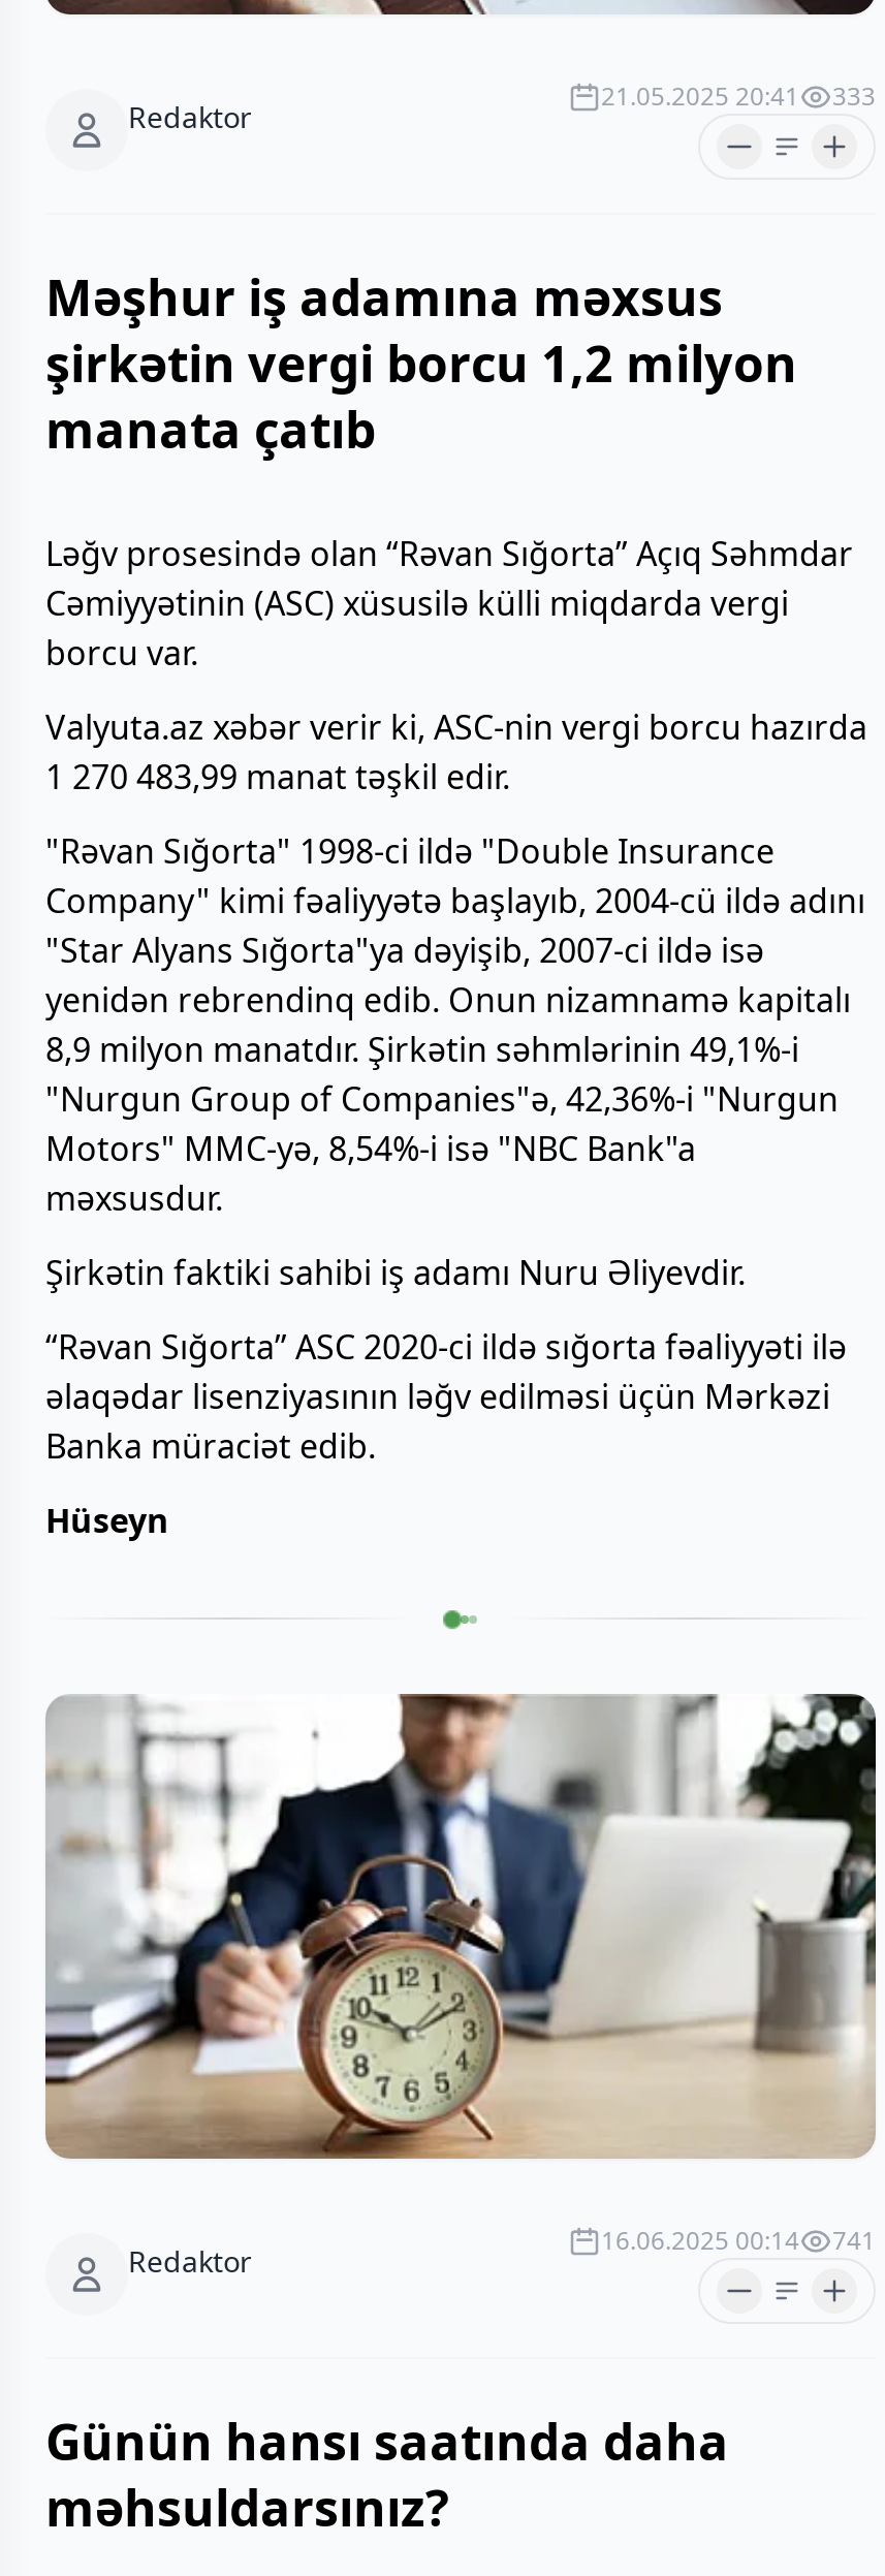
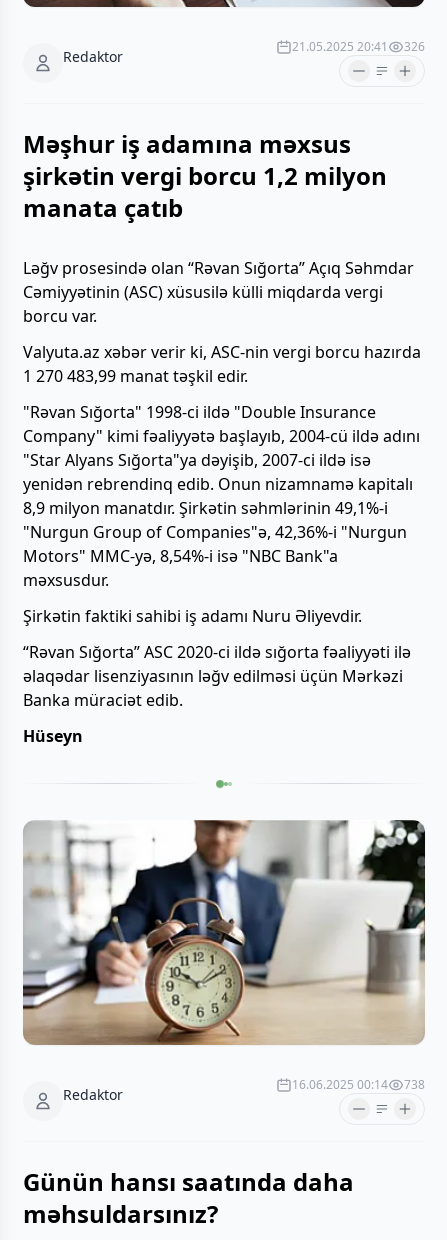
[601,78,876,113] 21.05.2025 20:41 333 -> [292,38,425,55] 21.05.2025 20:41 326
[601,2224,876,2259] 16.06.2025 00:14 741 -> [292,1076,425,1093] 16.06.2025 00:14 738

